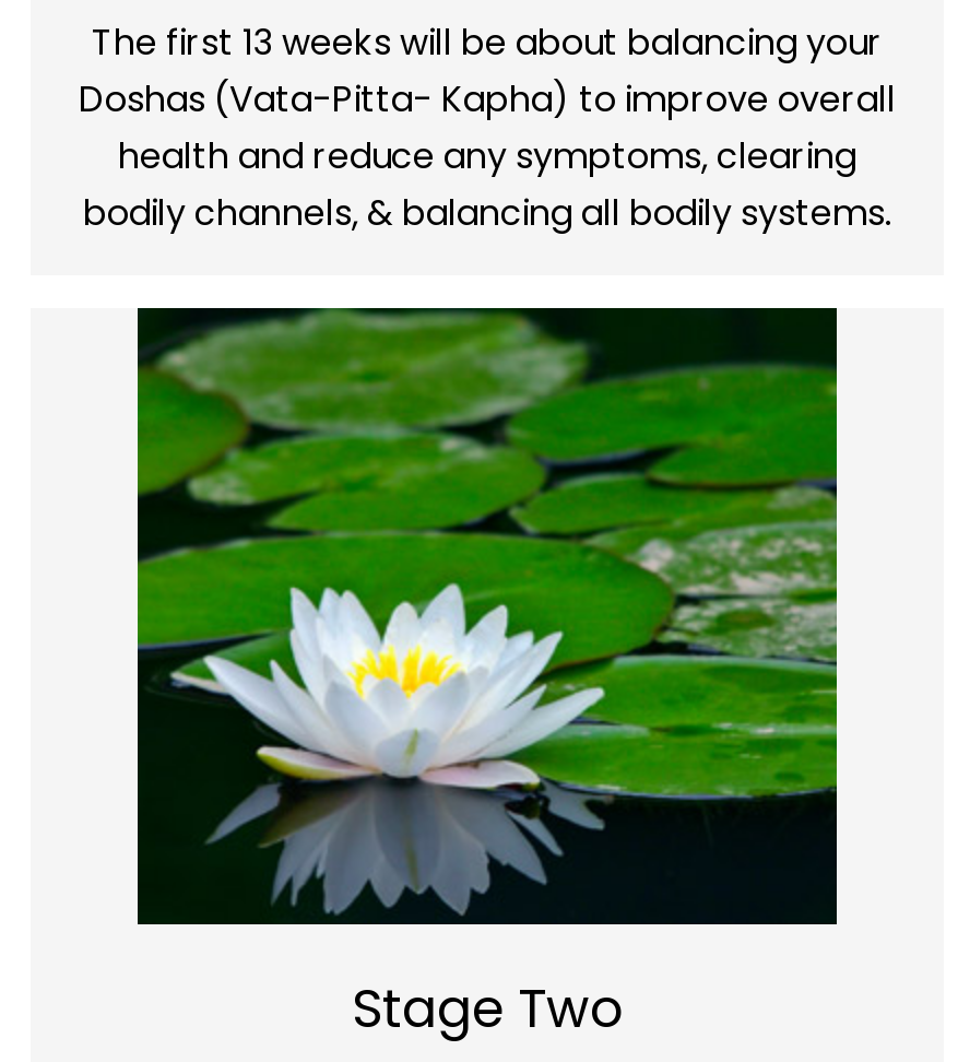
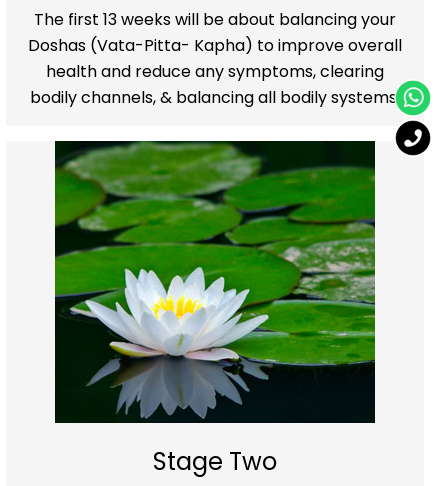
none -> [395,80,431,156] [image]

